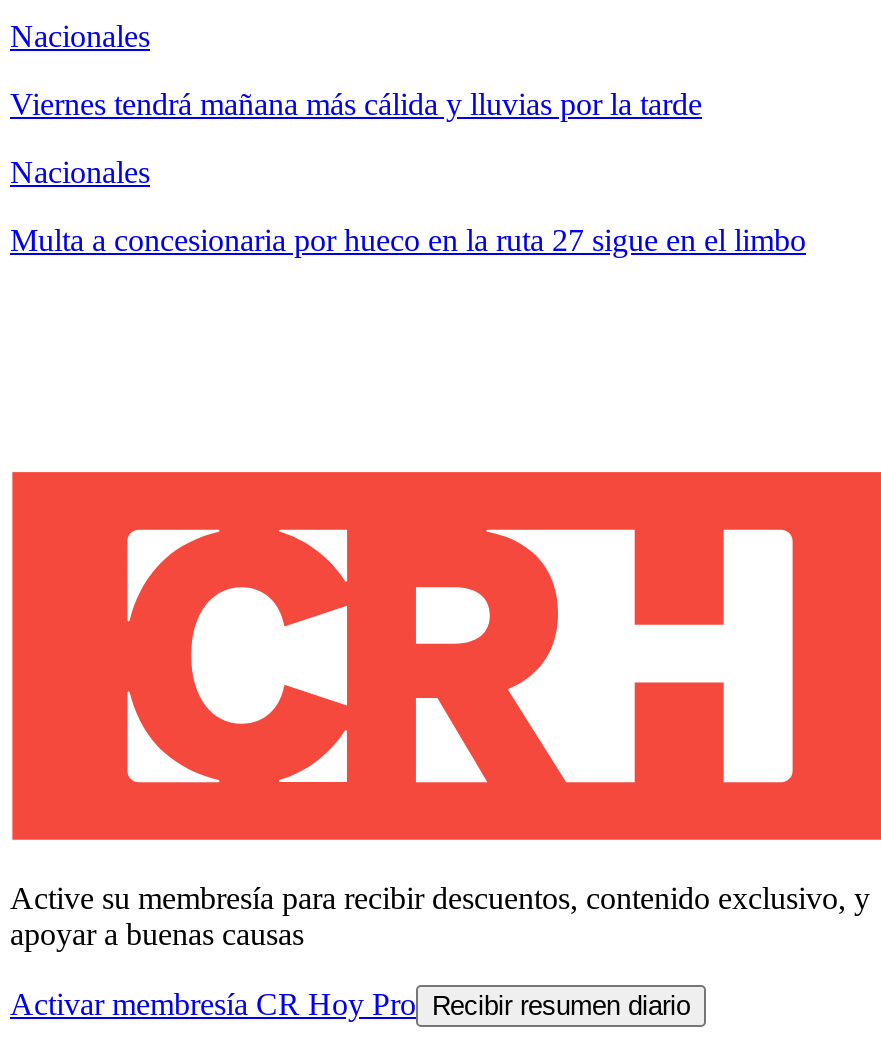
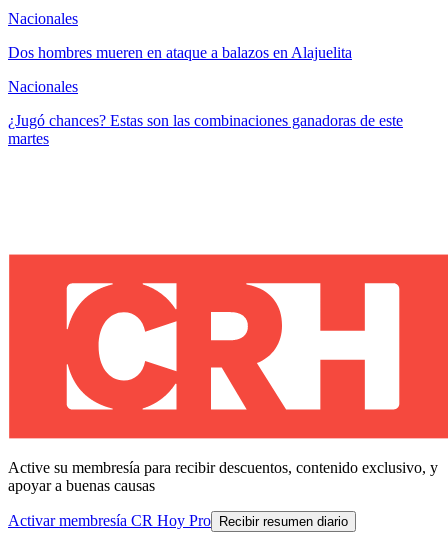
[10,87,702,121] Viernes tendrá mañana más cálida y lluvias por la tarde -> [8,44,352,61] Dos hombres mueren en ataque a balazos en Alajuelita
[10,223,806,257] Multa a concesionaria por hueco en la ruta 27 sigue en el limbo -> [8,112,403,147] ¿Jugó chances? Estas son las combinaciones ganadoras de este | martes

